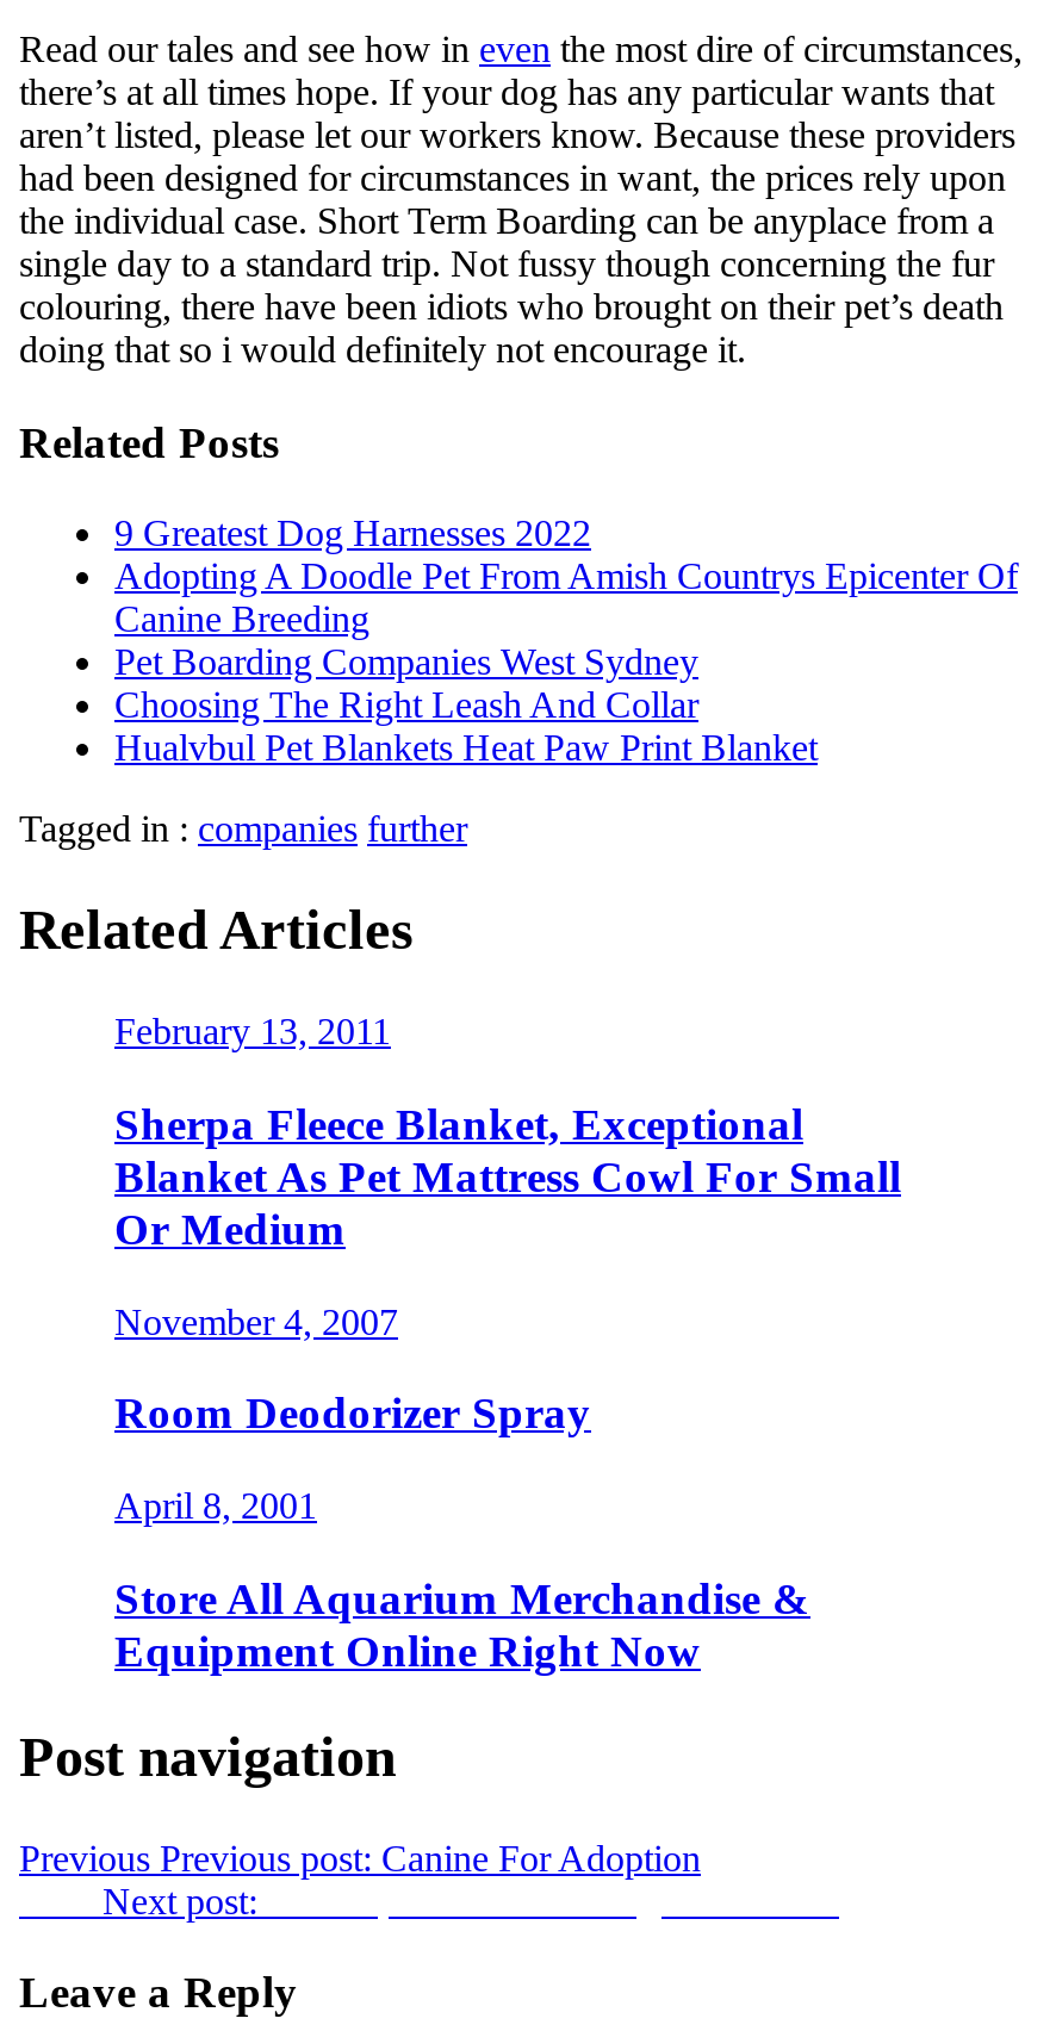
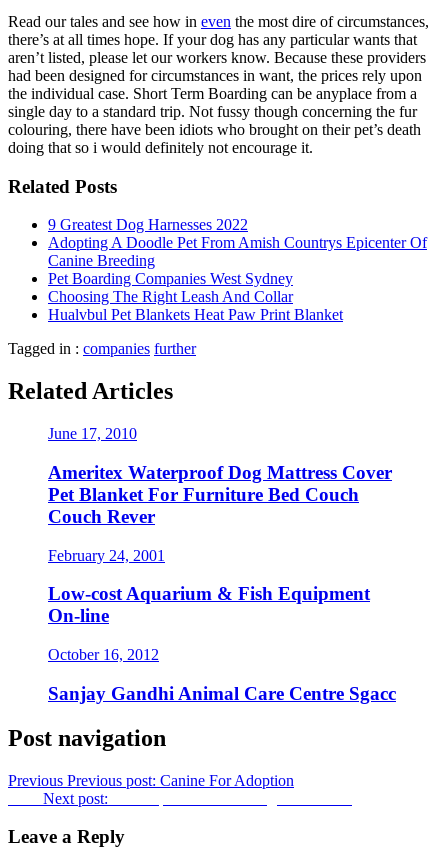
[114,1011,391,1052] February 13, 2011 -> [48,425,137,442] June 17, 2010
[114,1099,901,1254] Sherpa Fleece Blanket, Exceptional | Blanket As Pet Mattress Cowl For Small | Or Medium -> [48,462,392,527] Ameritex Waterproof Dog Mattress Cover | Pet Blanket For Furniture Bed Couch | Couch Rever
[114,1301,398,1341] November 4, 2007 -> [48,547,165,564] February 24, 2001
[114,1388,591,1438] Room Deodorizer Spray -> [48,583,370,626] Low-cost Aquarium & Fish Equipment | On-line
[114,1485,317,1526] April 8, 2001 -> [48,646,159,663] October 16, 2012
[114,1573,810,1675] Store All Aquarium Merchandise & | Equipment Online Right Now -> [48,683,396,704] Sanjay Gandhi Animal Care Centre Sgacc

